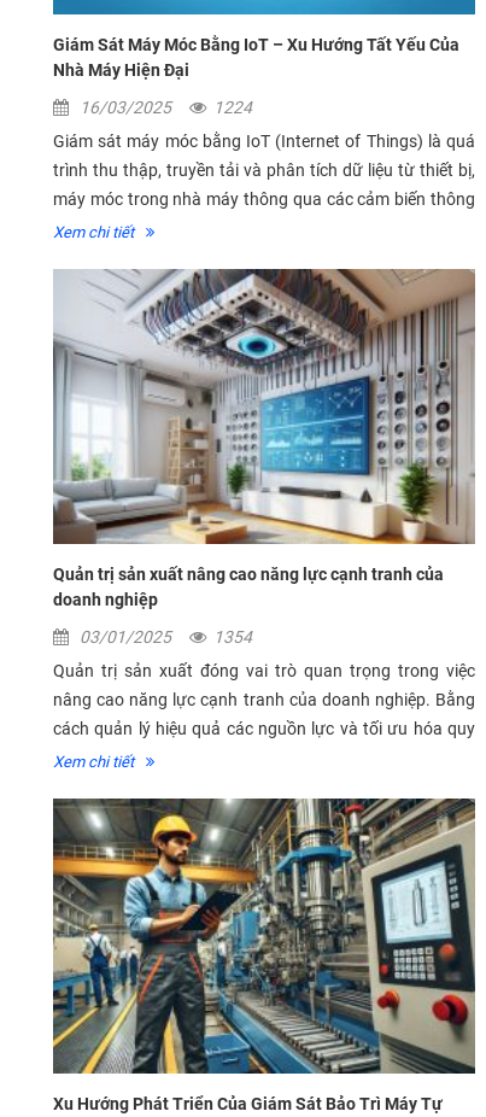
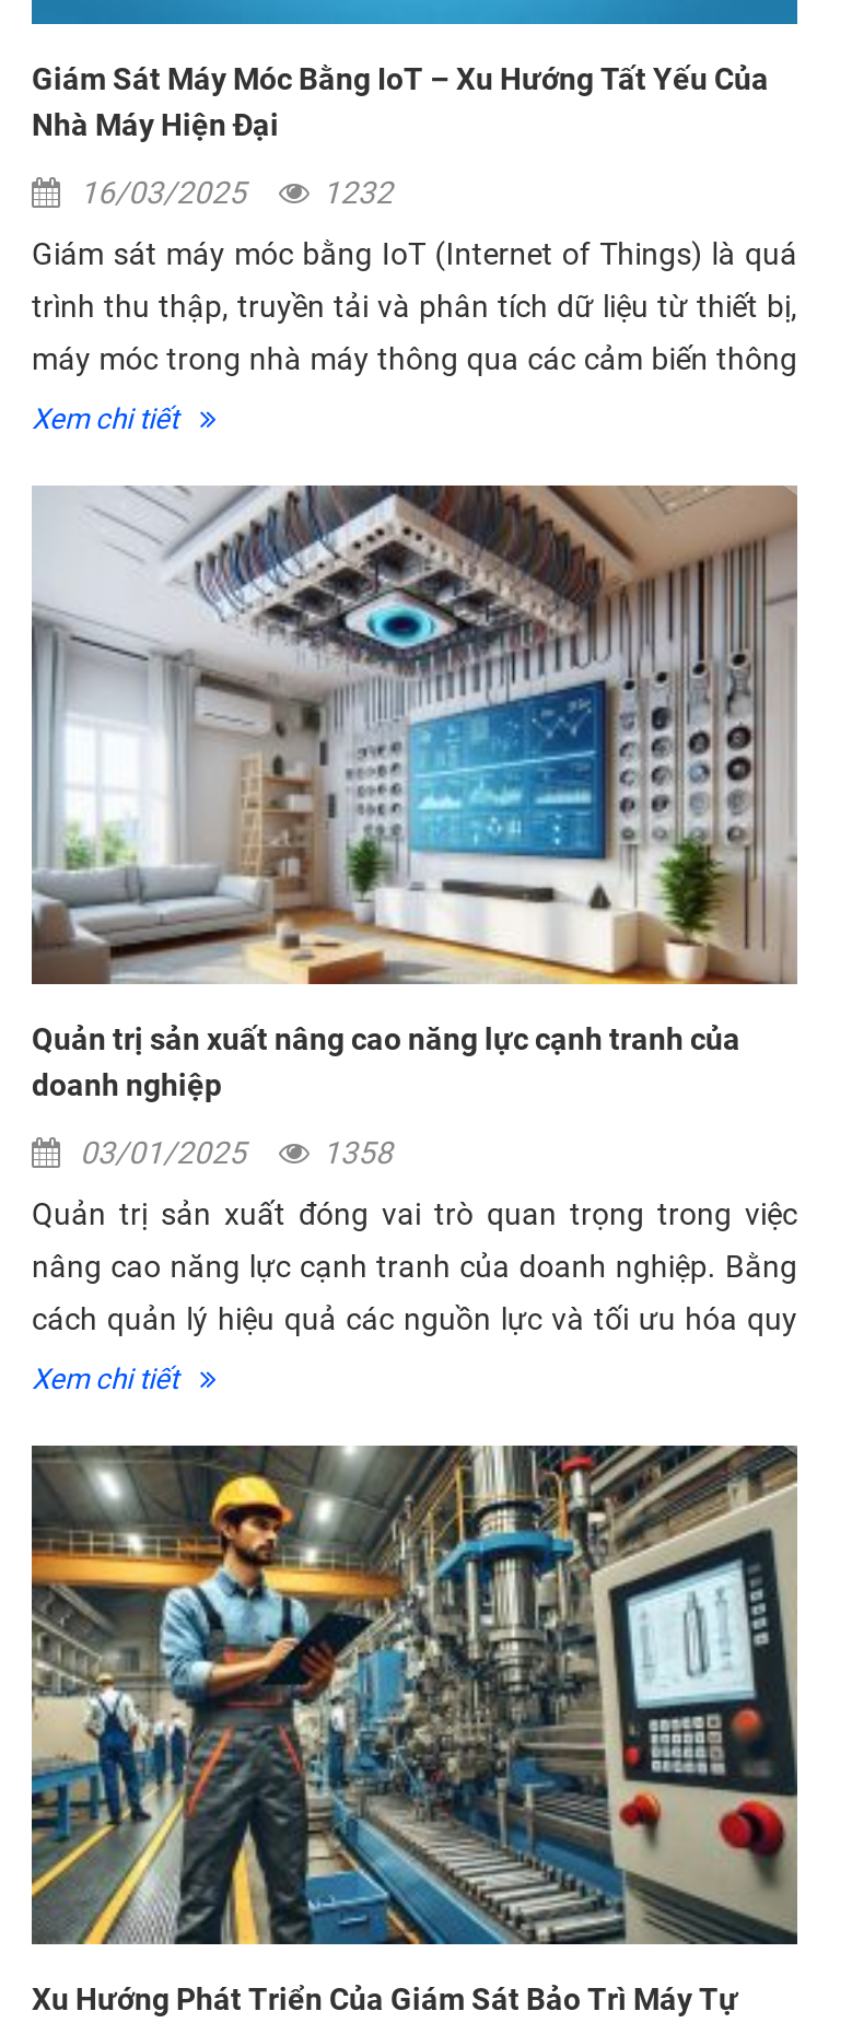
[76,98,252,117] 16/03/2025 1224 -> [73,176,393,211] 16/03/2025 1232
[76,627,252,646] 03/01/2025 1354 -> [73,1135,393,1170] 03/01/2025 1358

